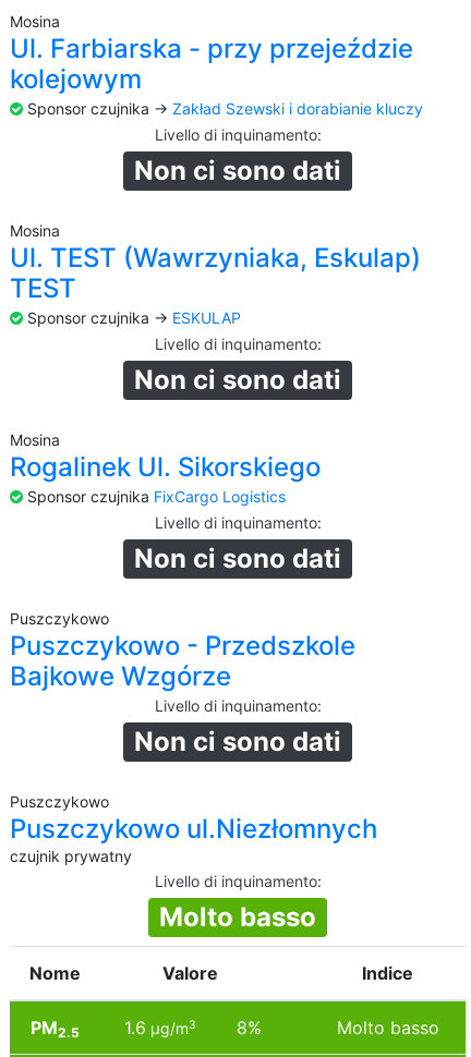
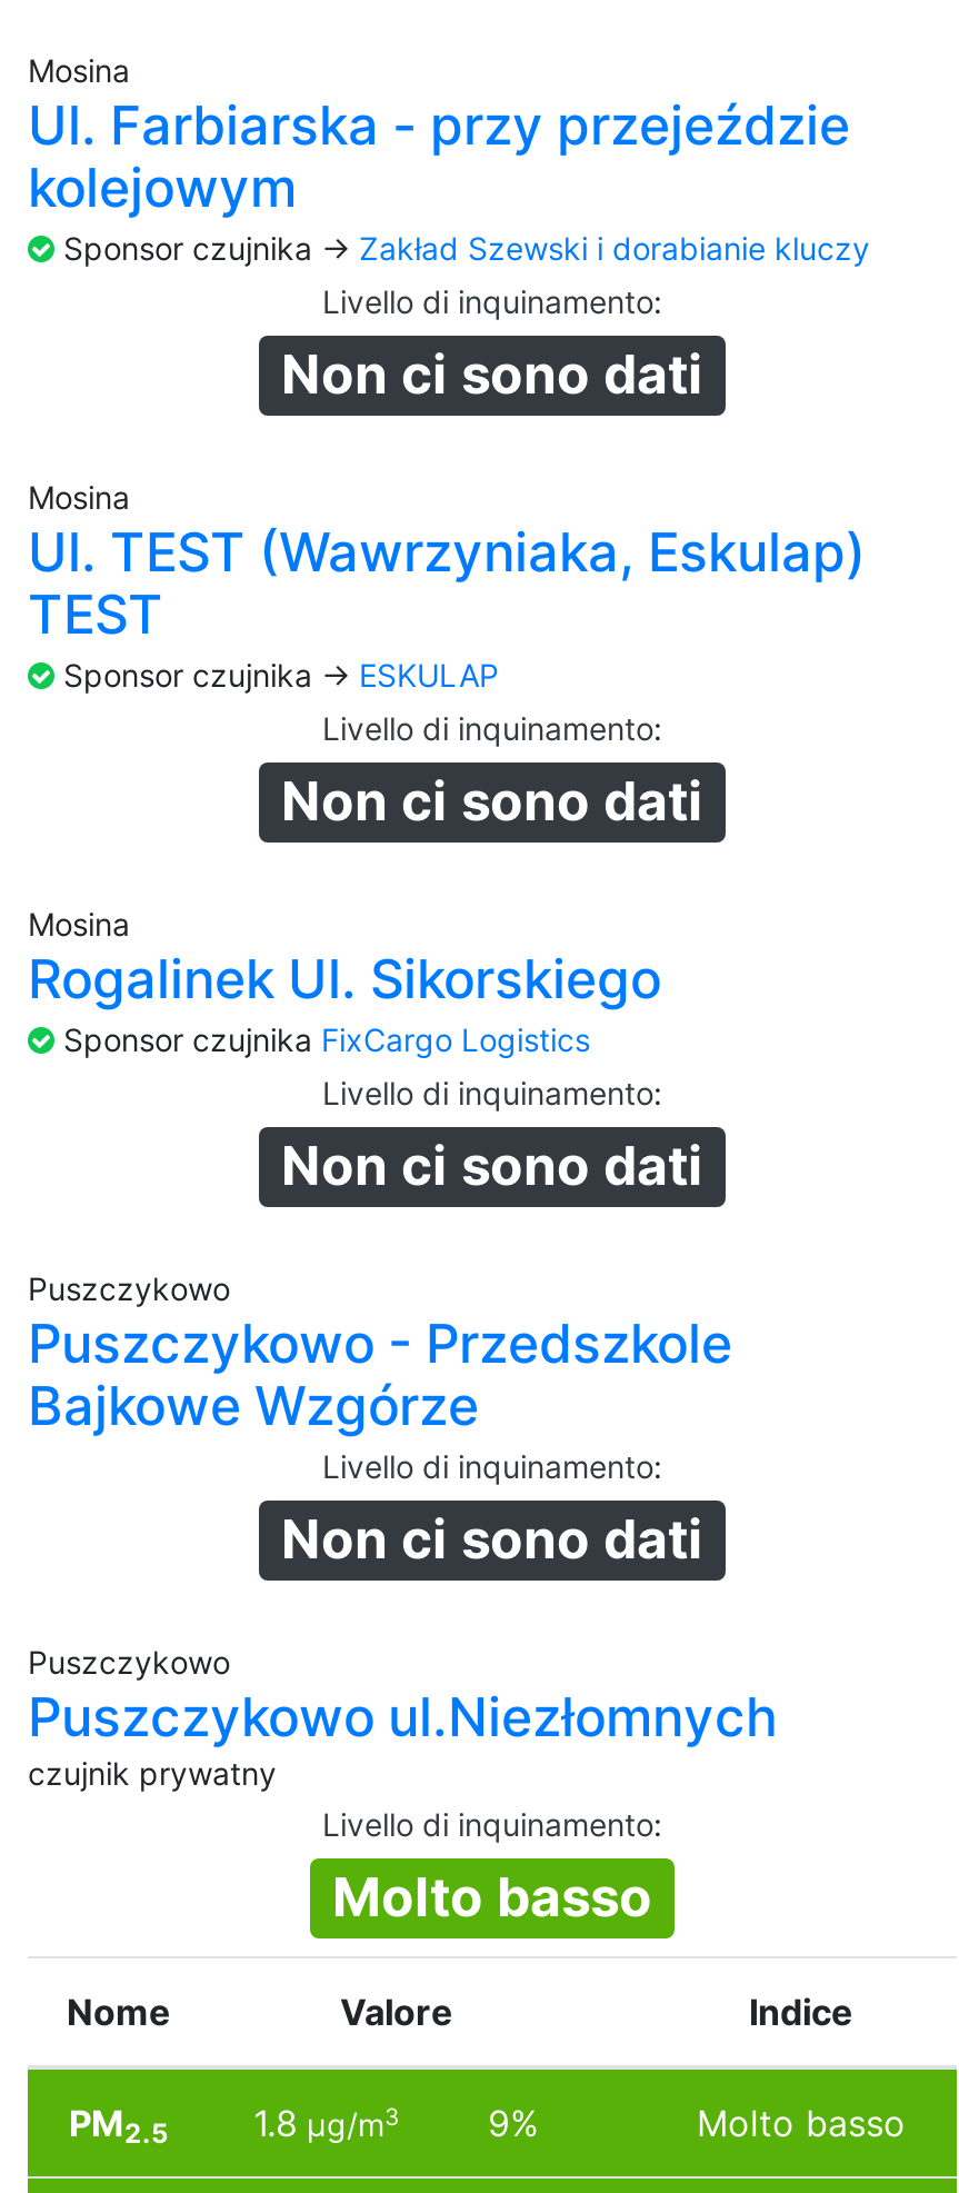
[124,1017,196,1038] 1.6 µg/m3 -> [253,2101,400,2145] 1.8 µg/m3
[237,1017,262,1038] 8% -> [488,2101,539,2145] 9%

